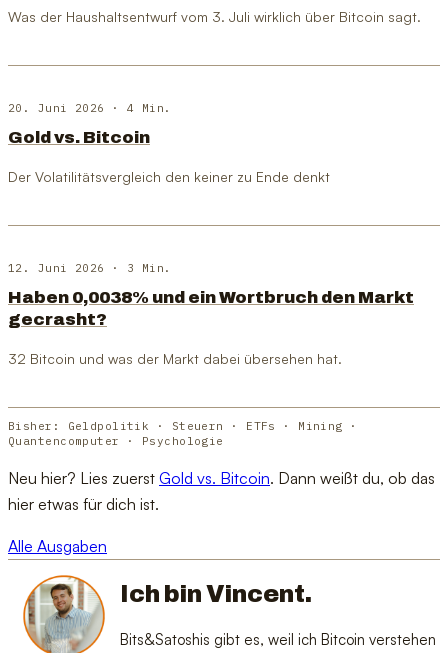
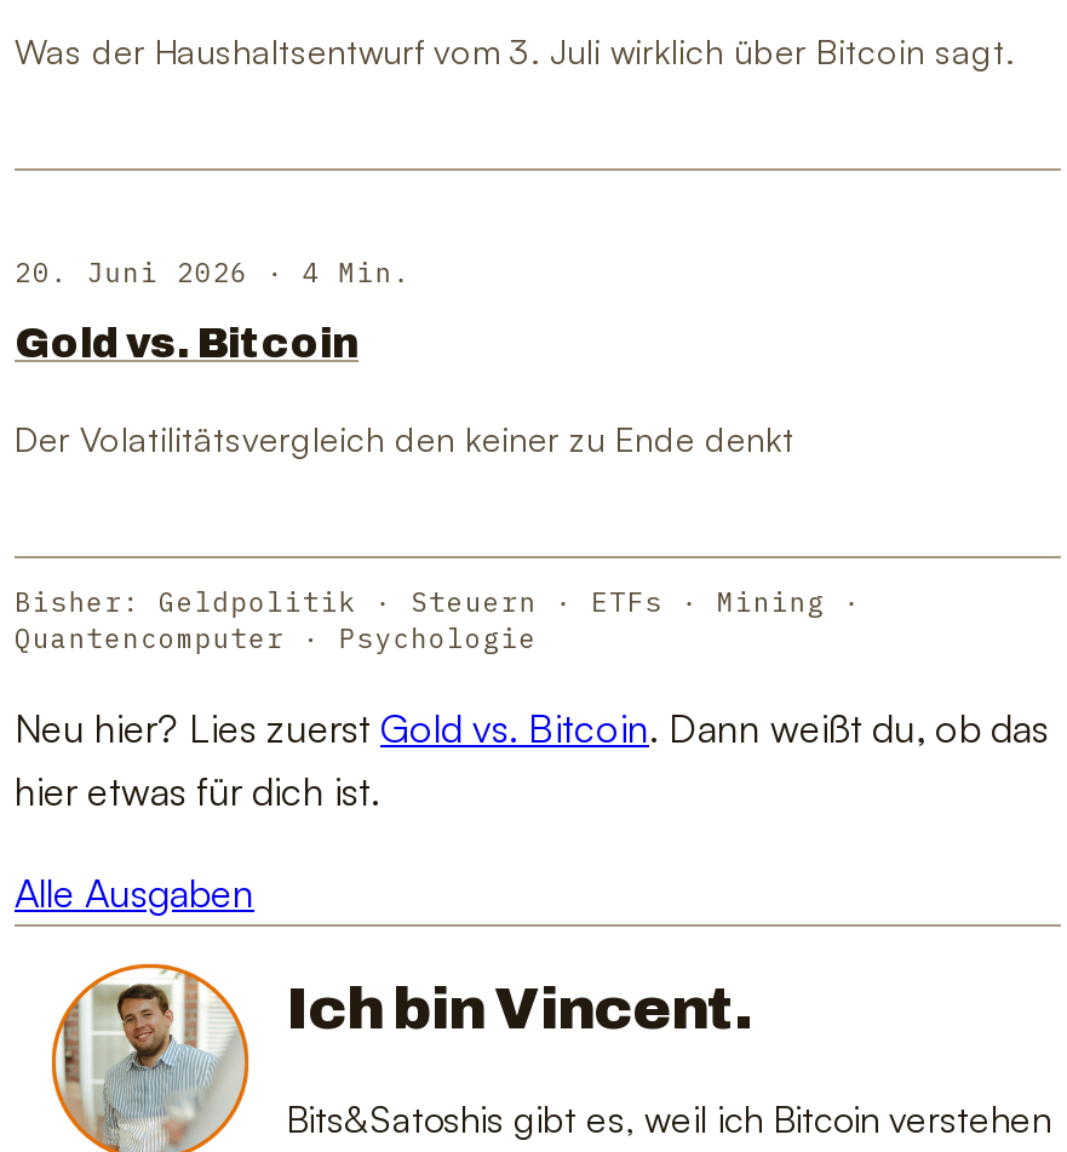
[8,261,414,367] 12. Juni 2026 · 3 Min. | Haben 0,0038% und ein Wortbruch den Markt | gecrasht? | 32 Bitcoin und was der Markt dabei übersehen hat. -> none

